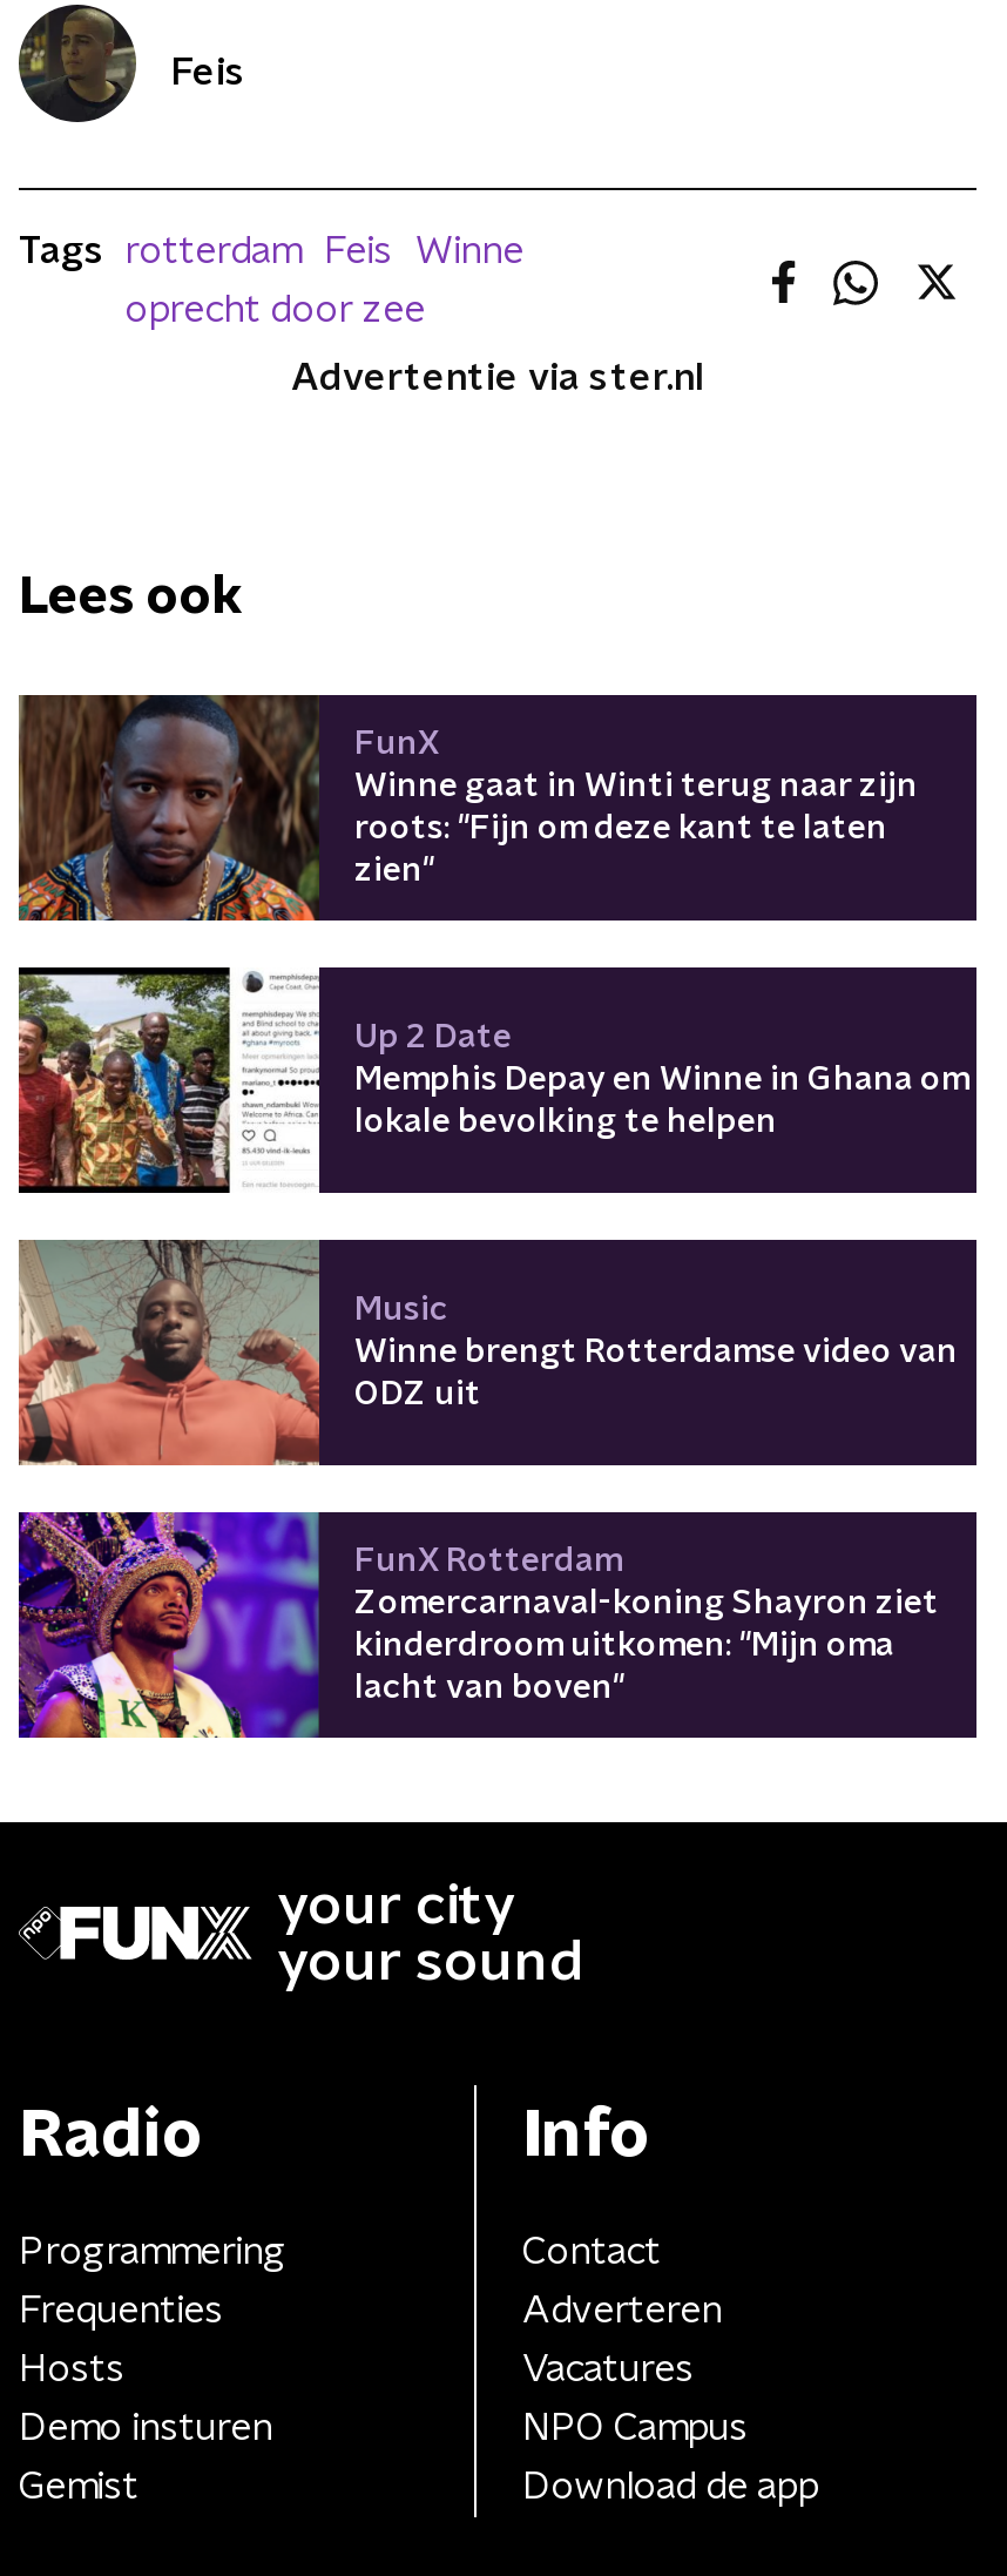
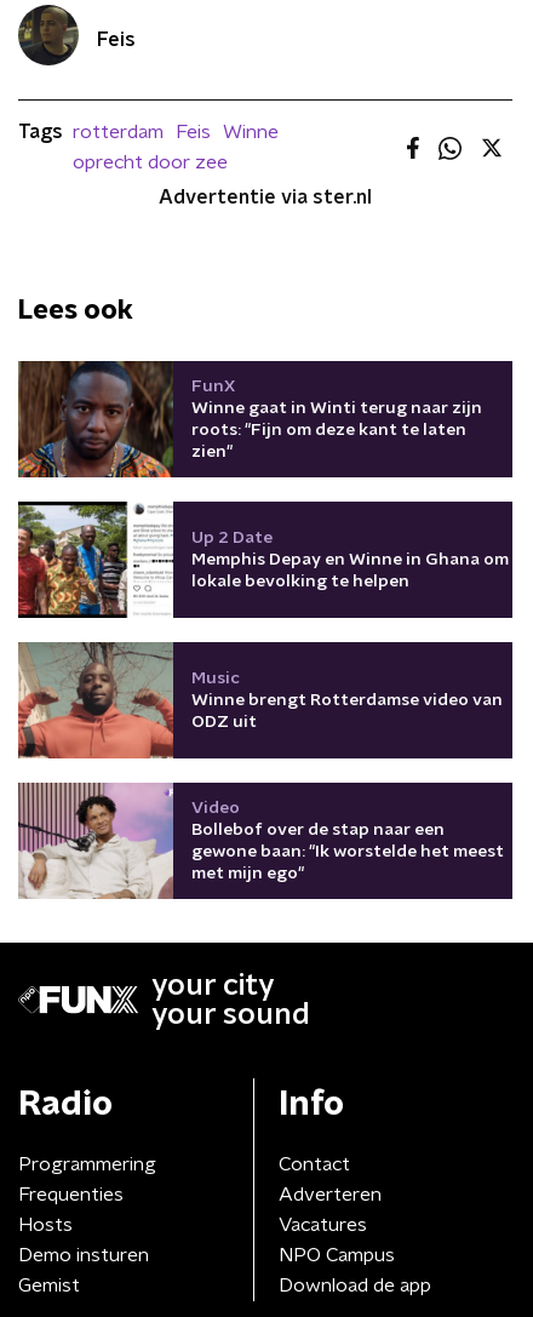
[19,1510,939,1740] [image] | FunX Rotterdam | Zomercarnaval-koning Shayron ziet | kinderdroom uitkomen: "Mijn oma | lacht van boven" -> [18,781,504,899] [image] | Video | Bollebof over de stap naar een | gewone baan: "Ik worstelde het meest | met mijn ego"

